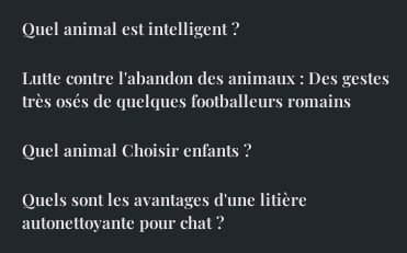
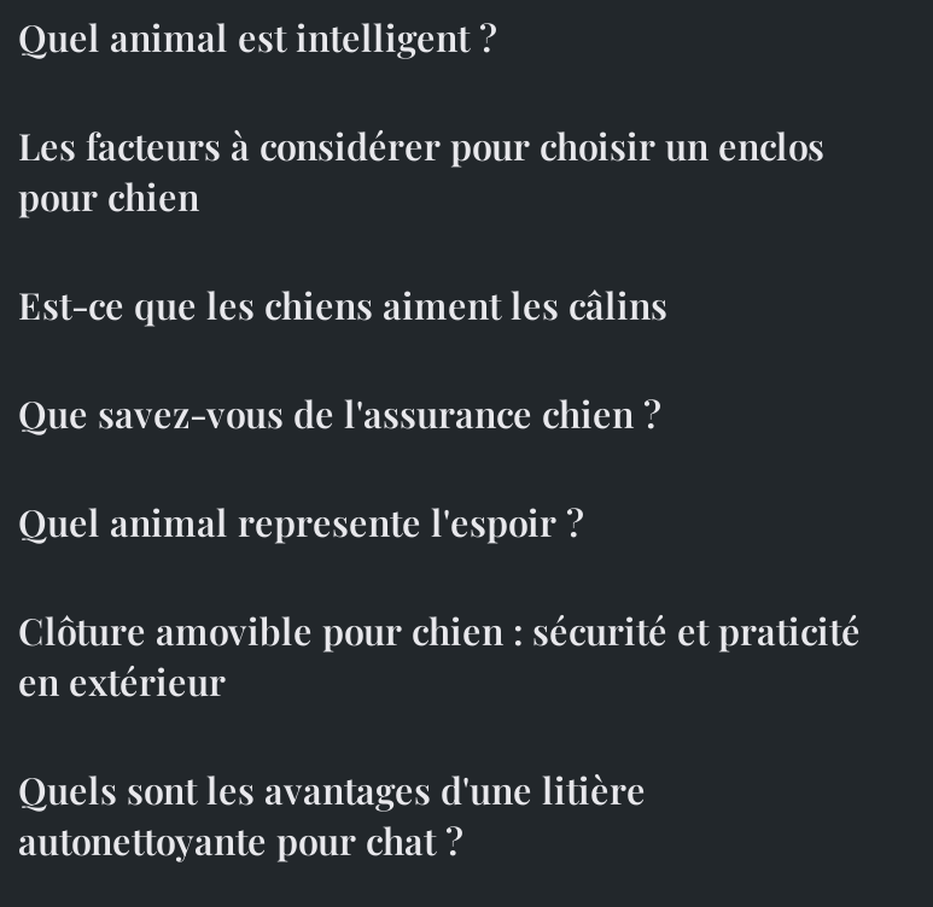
[22,67,389,161] Lutte contre l'abandon des animaux : Des gestes | très osés de quelques footballeurs romains | Quel animal Choisir enfants ? -> [18,123,861,707] Les facteurs à considérer pour choisir un enclos | pour chien | Est-ce que les chiens aiment les câlins | Que savez-vous de l'assurance chien ? | Quel animal represente l'espoir ? | Clôture amovible pour chien : sécurité et praticité | en extérieur

